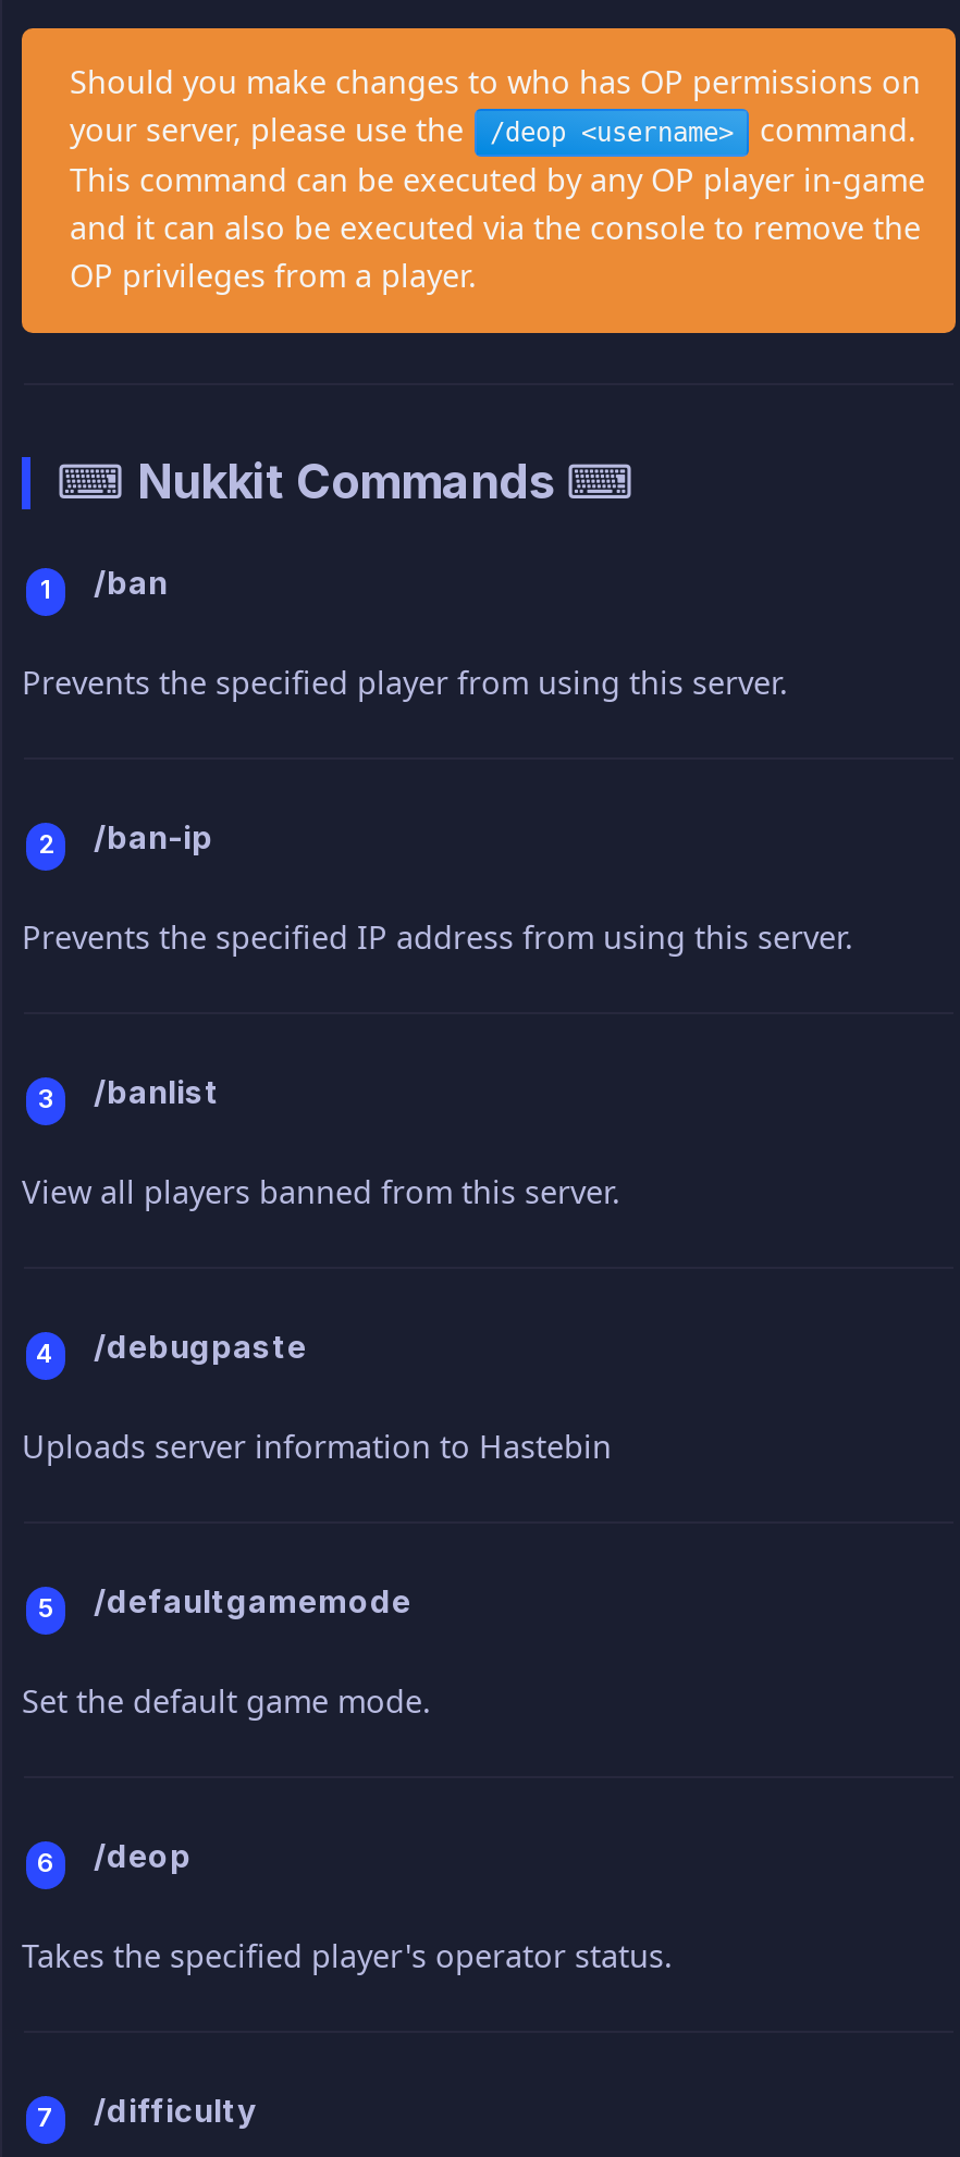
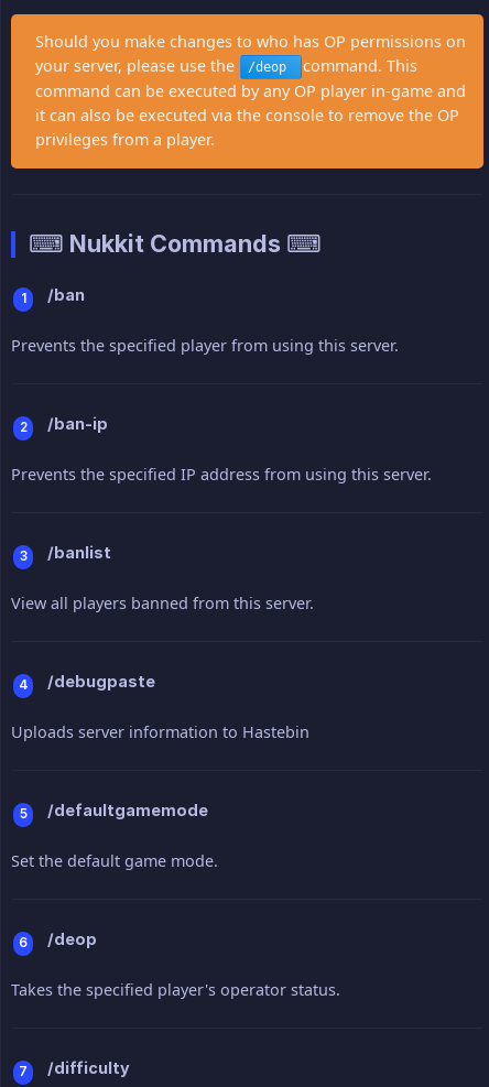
[70,109,925,296] your server, please use the /deop <username> command. | This command can be executed by any OP player in-game | and it can also be executed via the console to remove the | OP privileges from a player. -> [35,55,466,150] your server, please use the /deop command. This | command can be executed by any OP player in-game and | it can also be executed via the console to remove the OP | privileges from a player.

